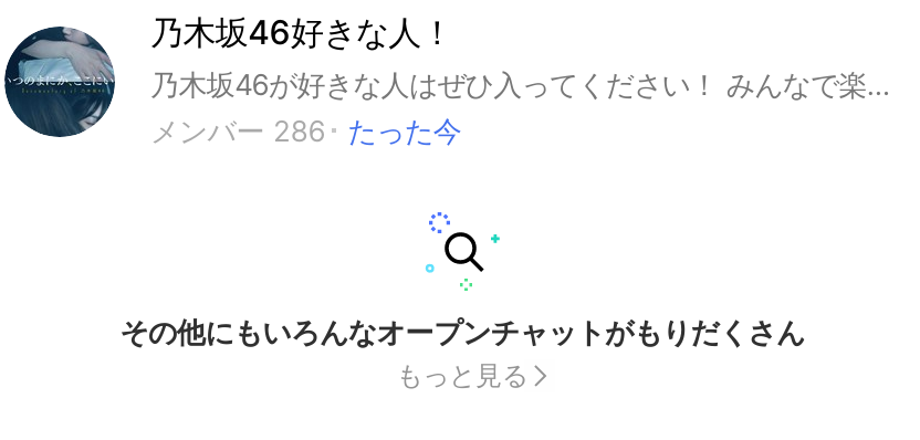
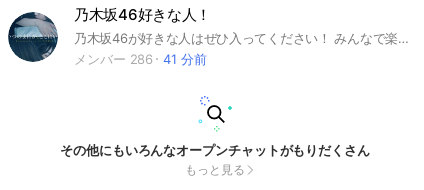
[348,113,462,148] たった今 -> [163,51,207,67] 41 分前

